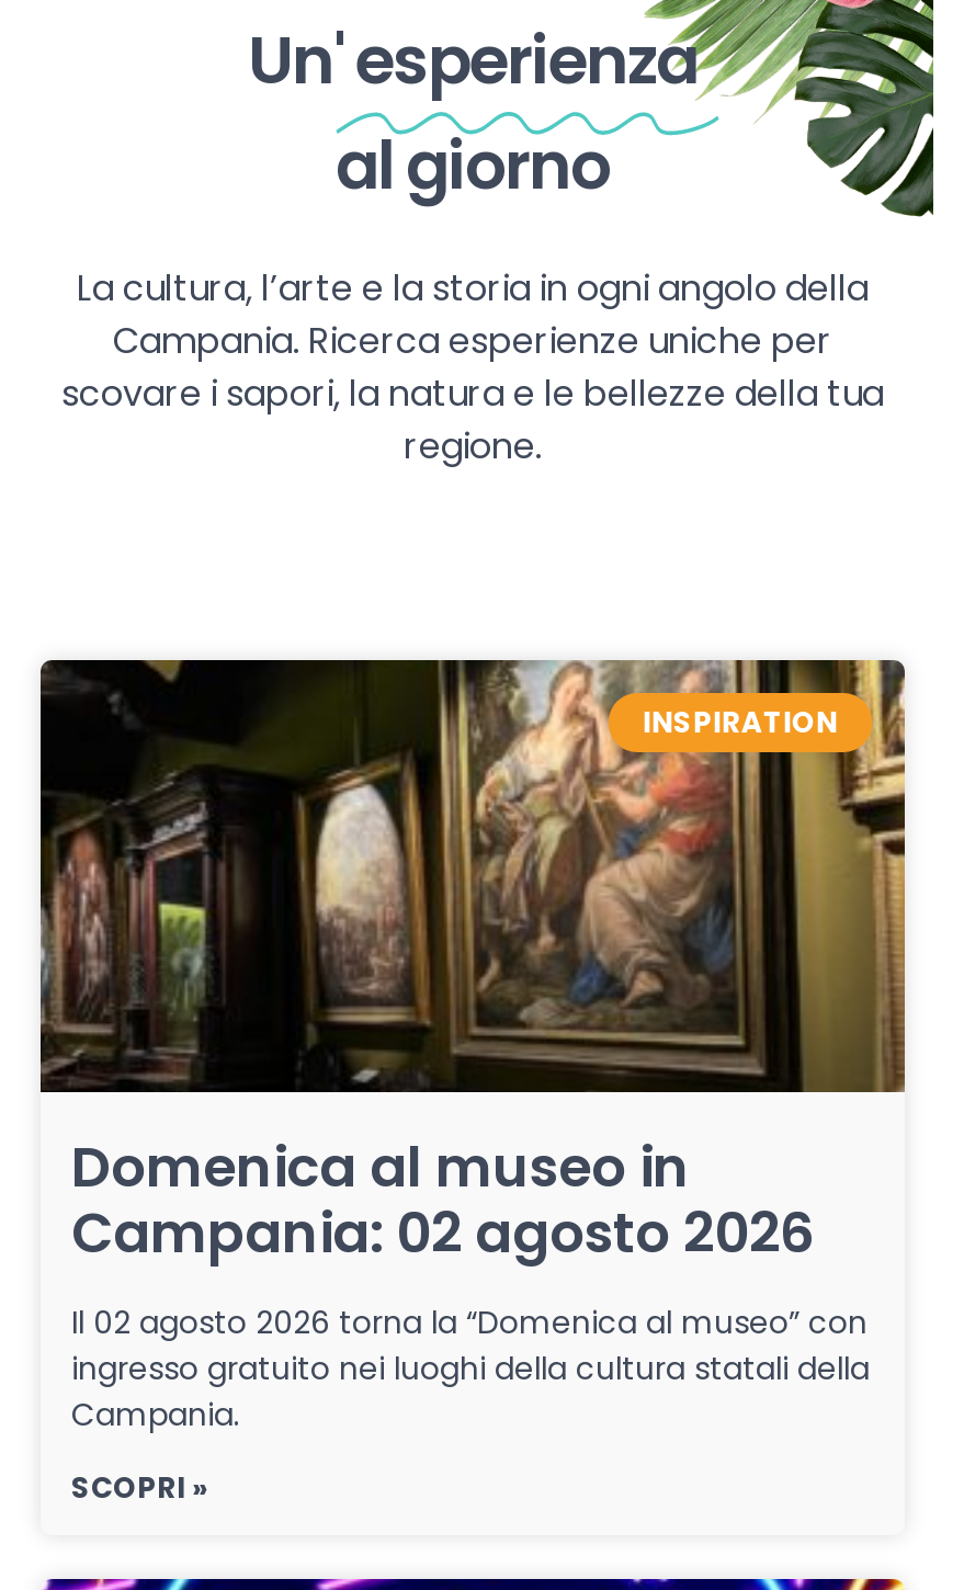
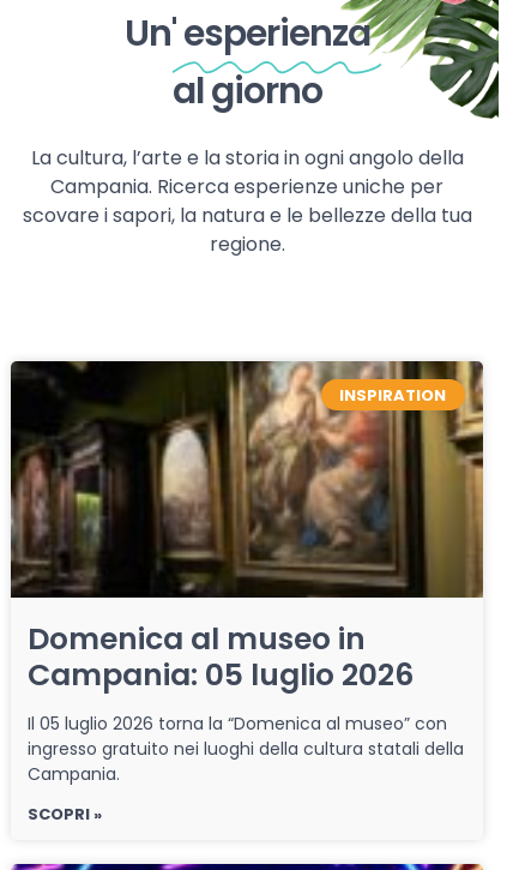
[71,1195,815,1272] Campania: 02 agosto 2026 -> [28,654,414,696] Campania: 05 luglio 2026
[71,1300,867,1344] Il 02 agosto 2026 torna la “Domenica al museo” con -> [28,711,447,735] Il 05 luglio 2026 torna la “Domenica al museo” con

